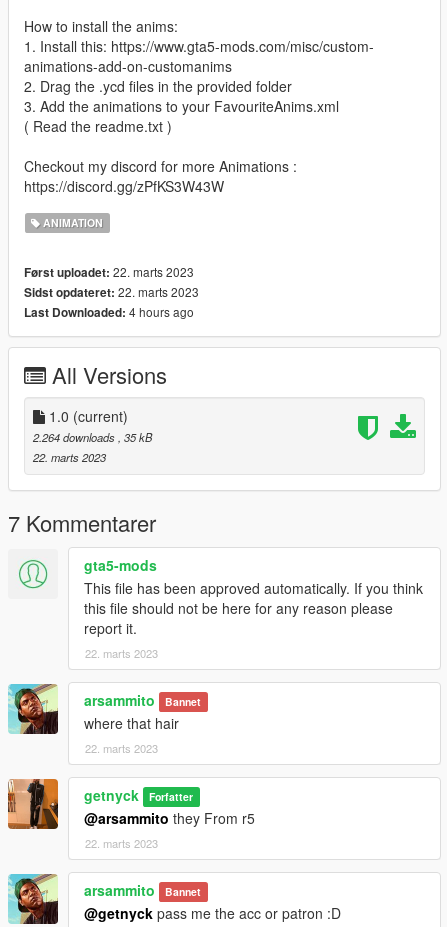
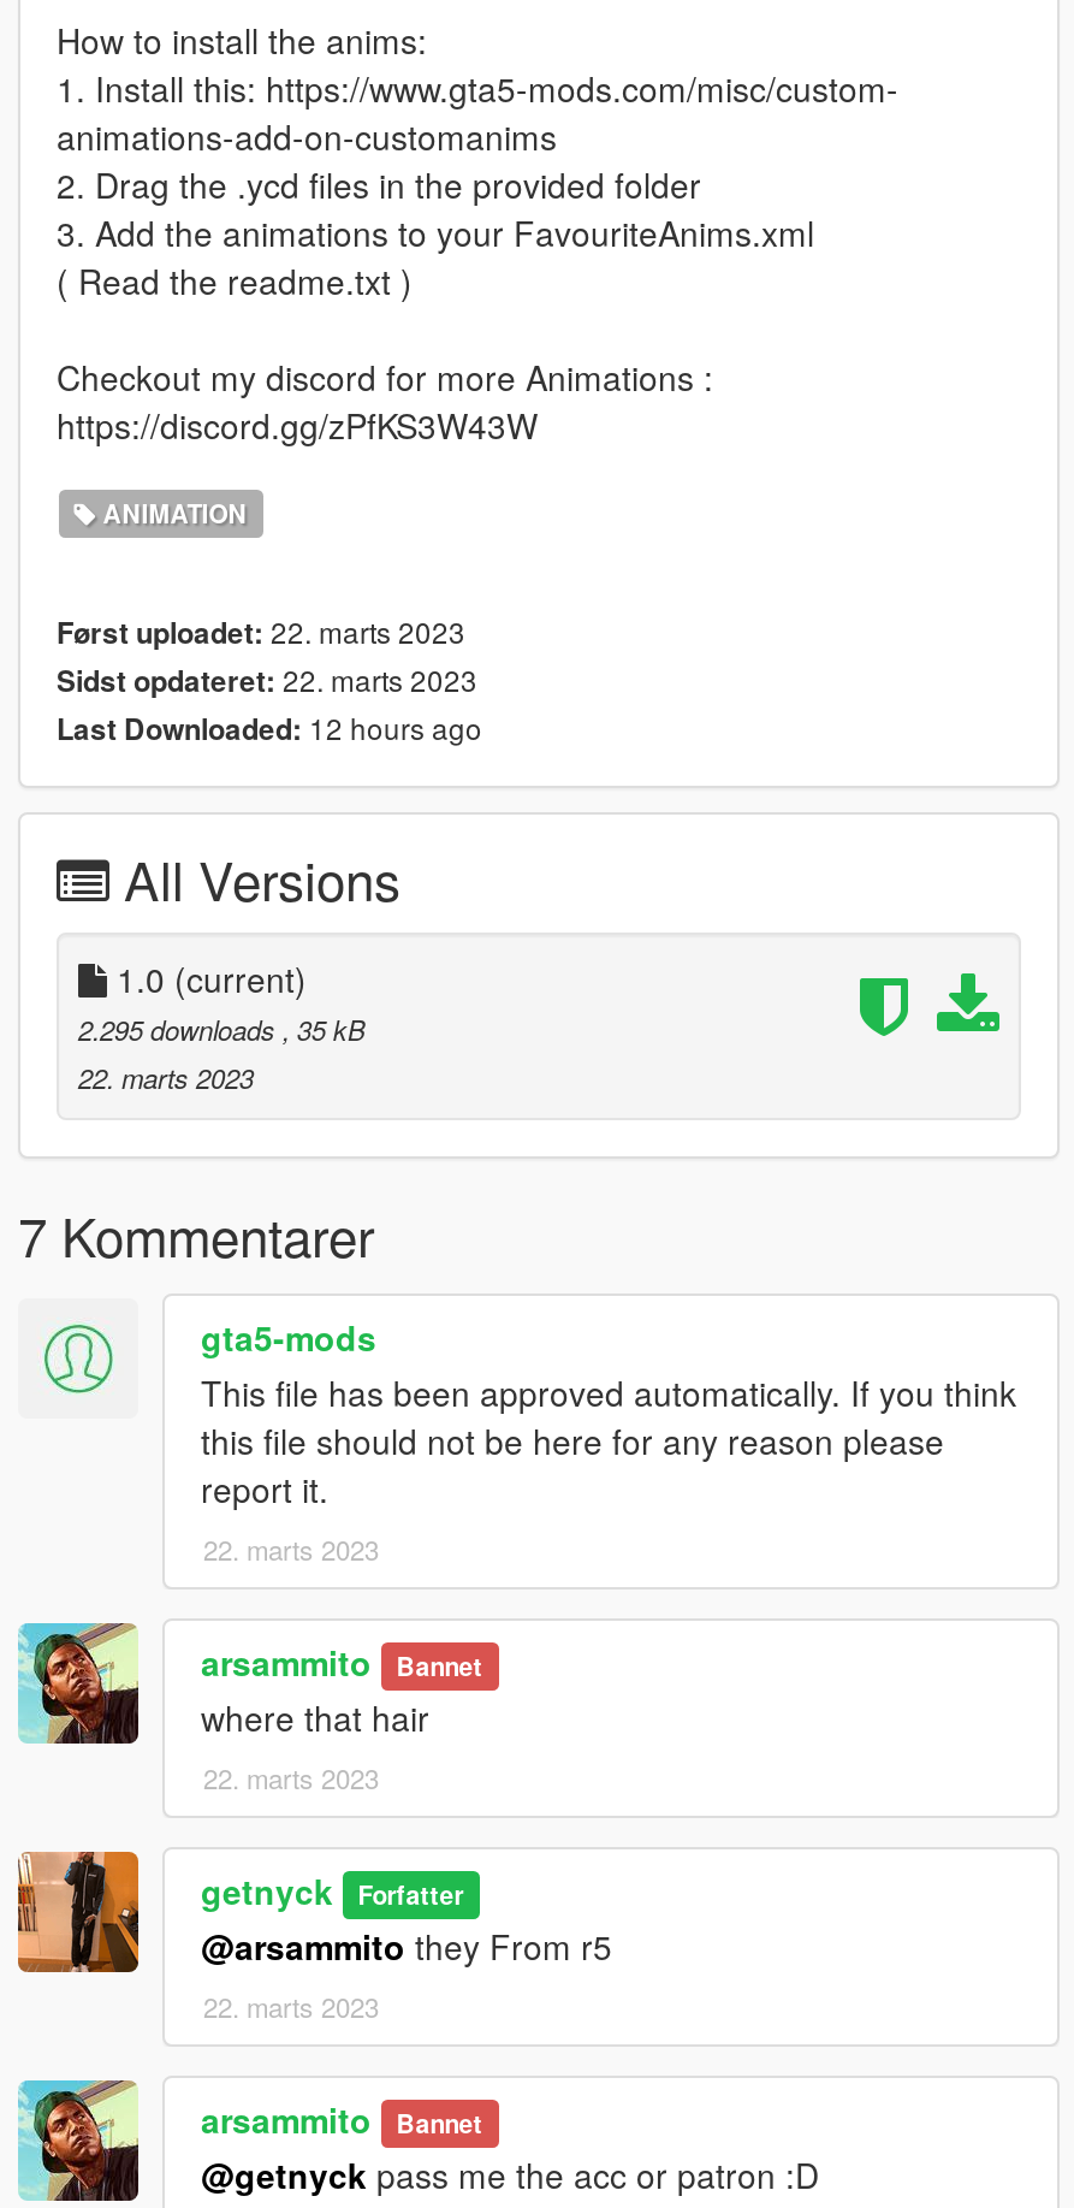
[24,303,194,321] Last Downloaded: 4 hours ago -> [57,706,482,749] Last Downloaded: 12 hours ago
[33,429,152,445] 2.264 downloads, 35 kB -> [78,1009,364,1048] 2.295 downloads, 35 kB

